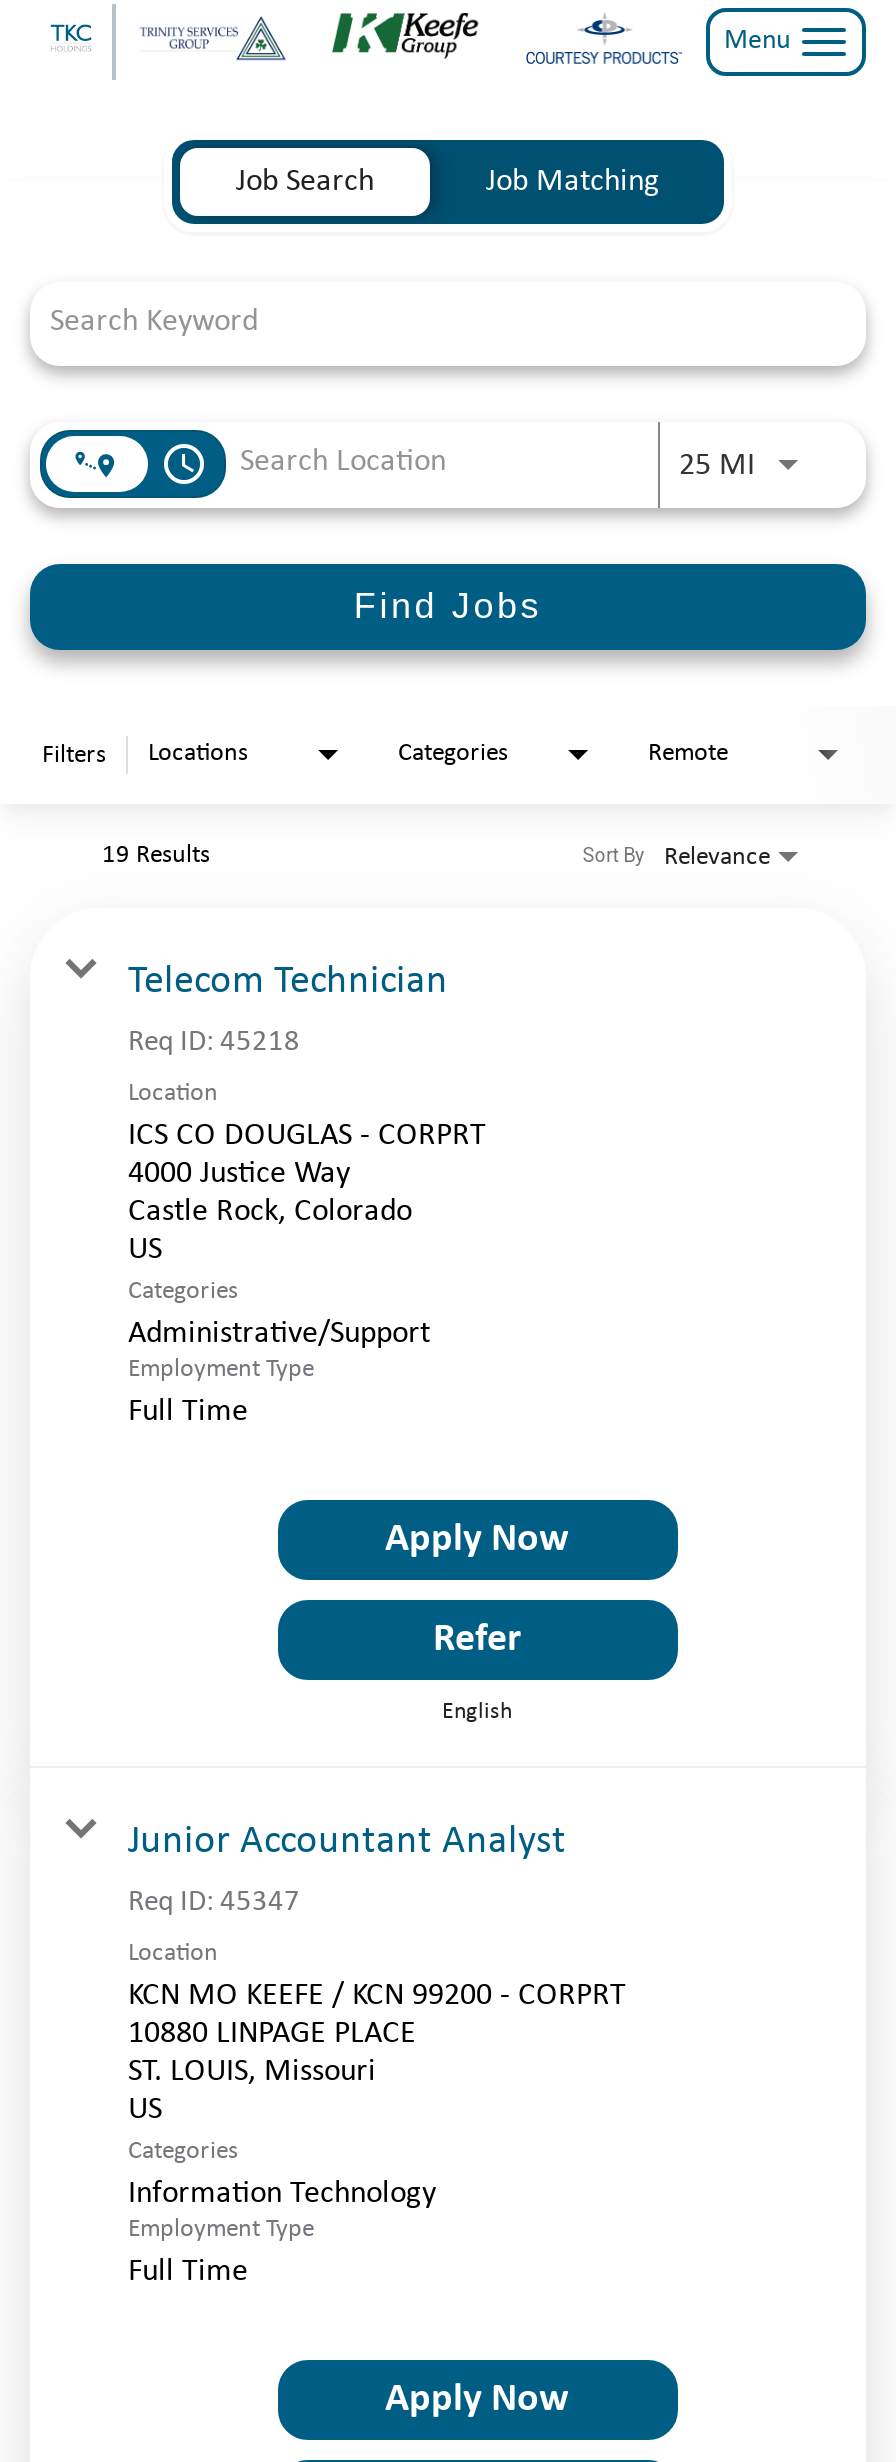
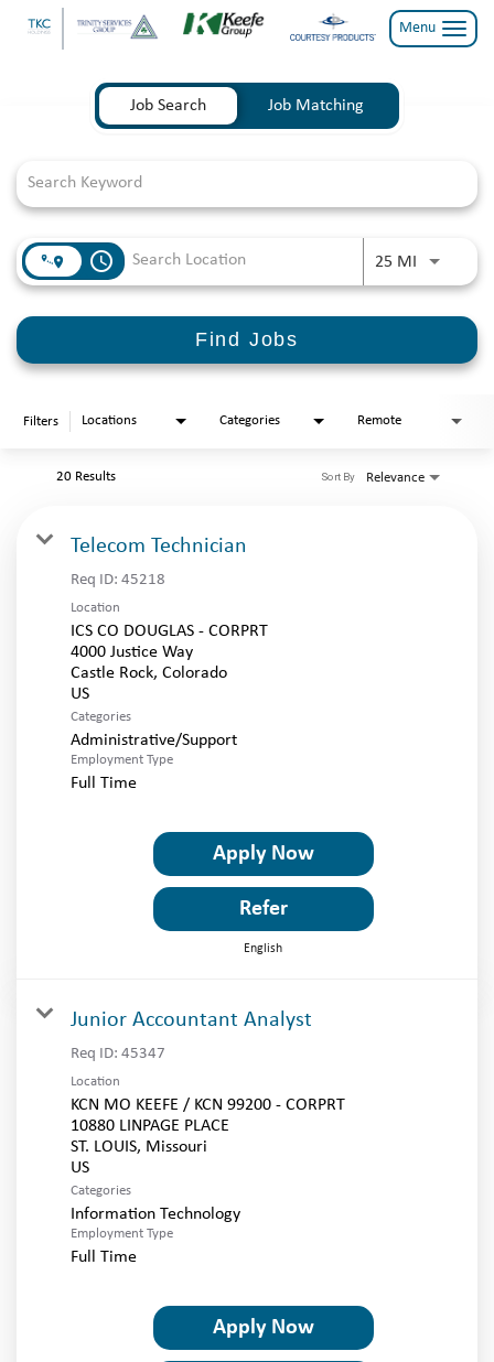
[102,841,210,867] 19 Results -> [56,469,116,483] 20 Results

